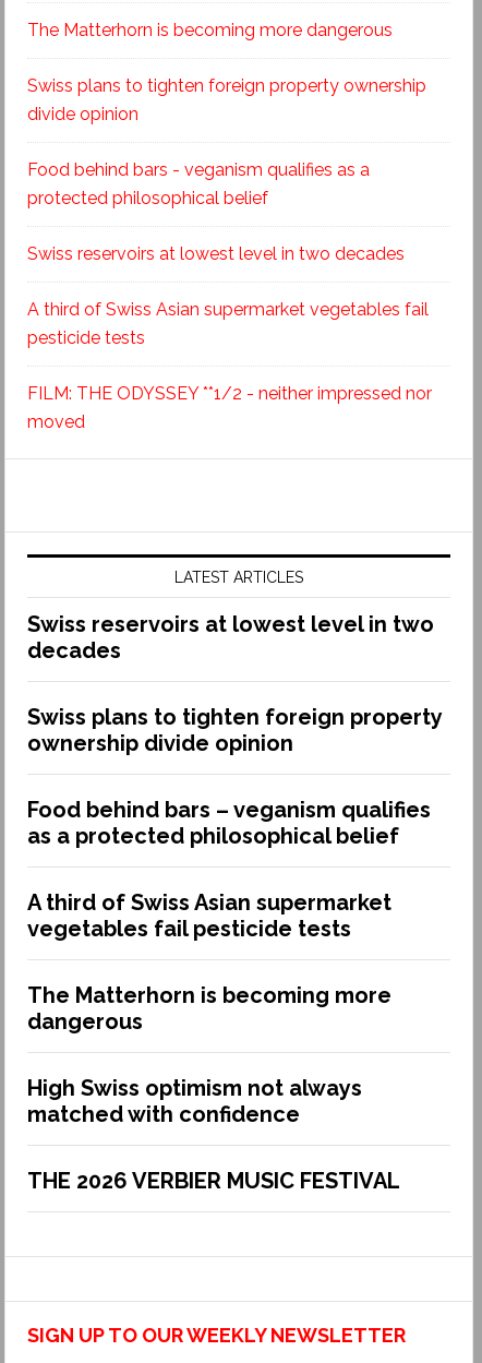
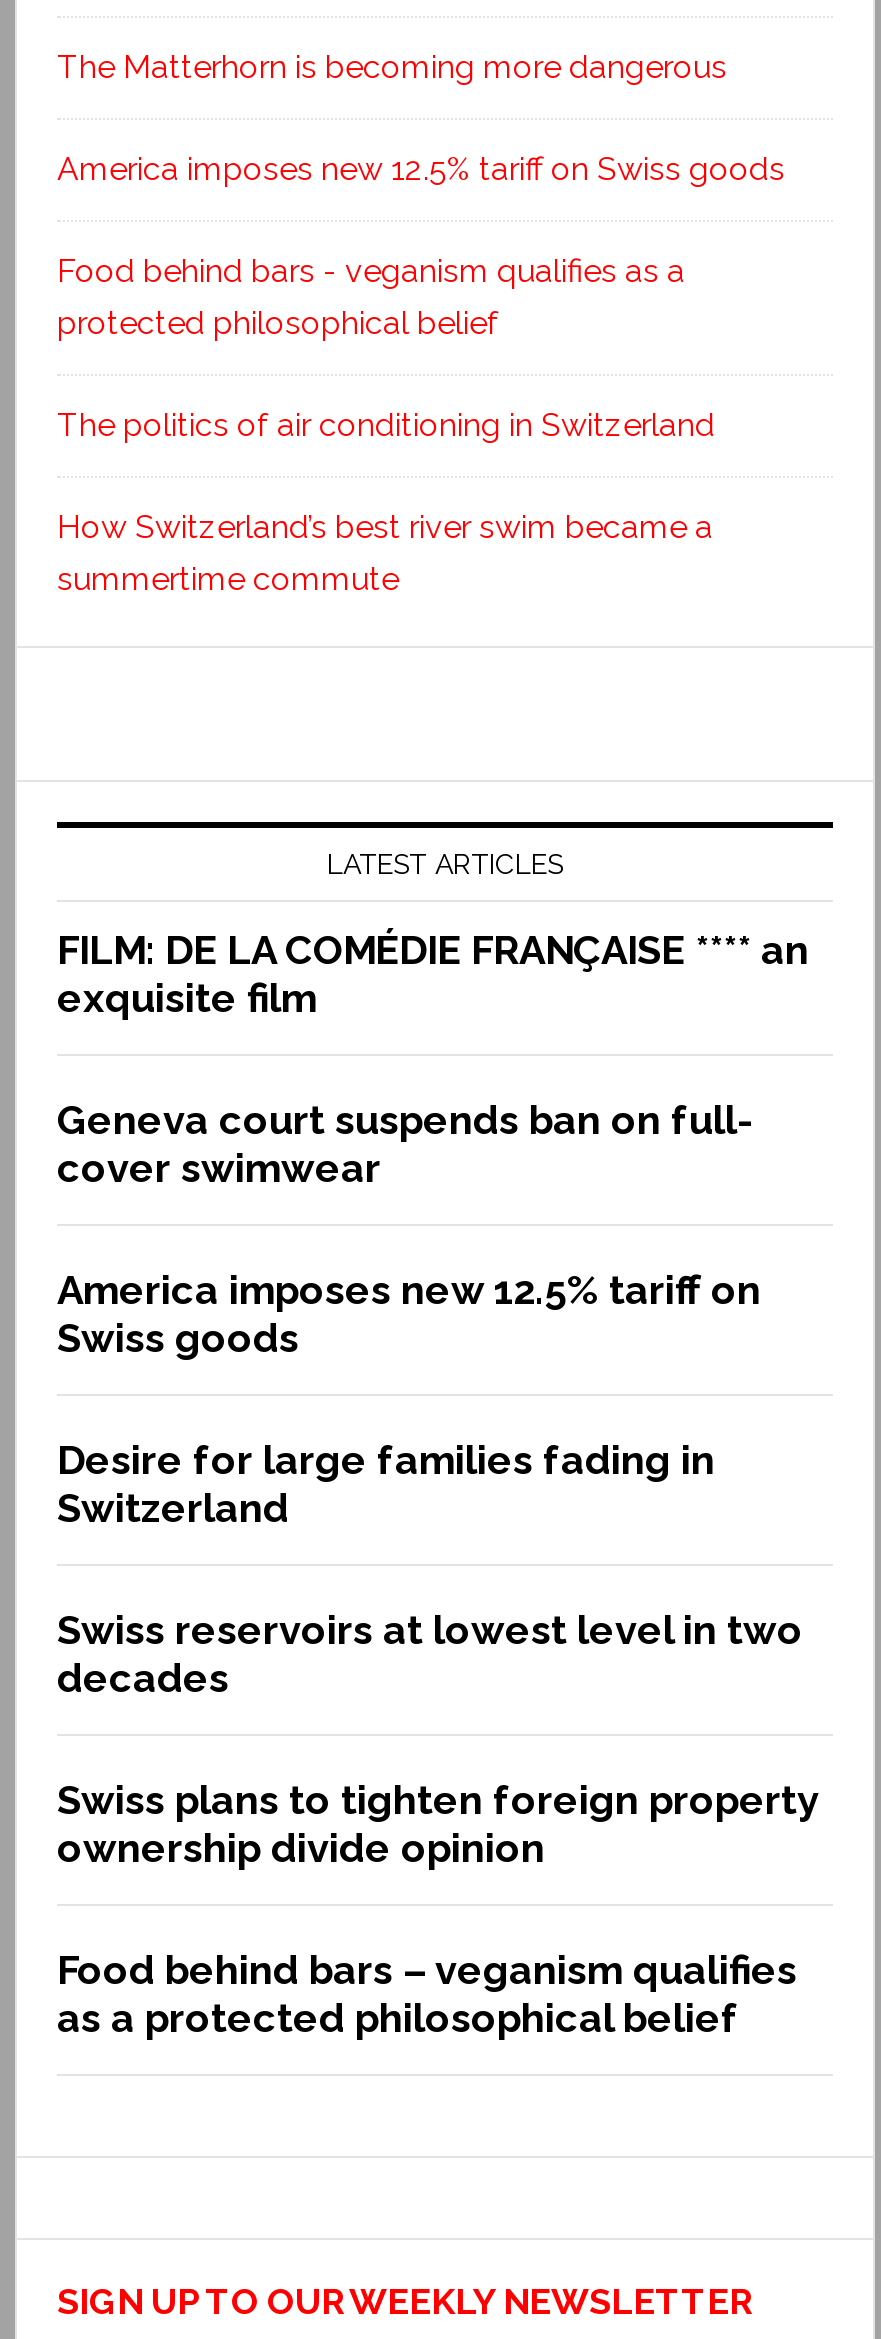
[27,75,426,124] Swiss plans to tighten foreign property ownership | divide opinion -> [57,150,785,188] America imposes new 12.5% tariff on Swiss goods
[27,243,432,432] Swiss reservoirs at lowest level in two decades | A third of Swiss Asian supermarket vegetables fail | pesticide tests | FILM: THE ODYSSEY **1/2 - neither impressed nor | moved -> [57,406,715,598] The politics of air conditioning in Switzerland | How Switzerland’s best river swim became a | summertime commute
moved [174,569,303,586] -> [327,848,563,880]: LATEST ARTICLES
none -> [57,926,809,1532] FILM: DE LA COMÉDIE FRANÇAISE **** an | exquisite film | Geneva court suspends ban on full- | cover swimwear | America imposes new 12.5% tariff on | Swiss goods | Desire for large families fading in | Switzerland
moved [27,611,442,849] -> [57,1606,817,2042]: Swiss reservoirs at lowest level in two | decades | Swiss plans to tighten foreign property | ownership divide opinion | Food behind bars – veganism qualifies | as a protected philosophical belief
[27,889,400,1194] A third of Swiss Asian supermarket | vegetables fail pesticide tests | The Matterhorn is becoming more | dangerous | High Swiss optimism not always | matched with confidence | THE 2026 VERBIER MUSIC FESTIVAL -> none

